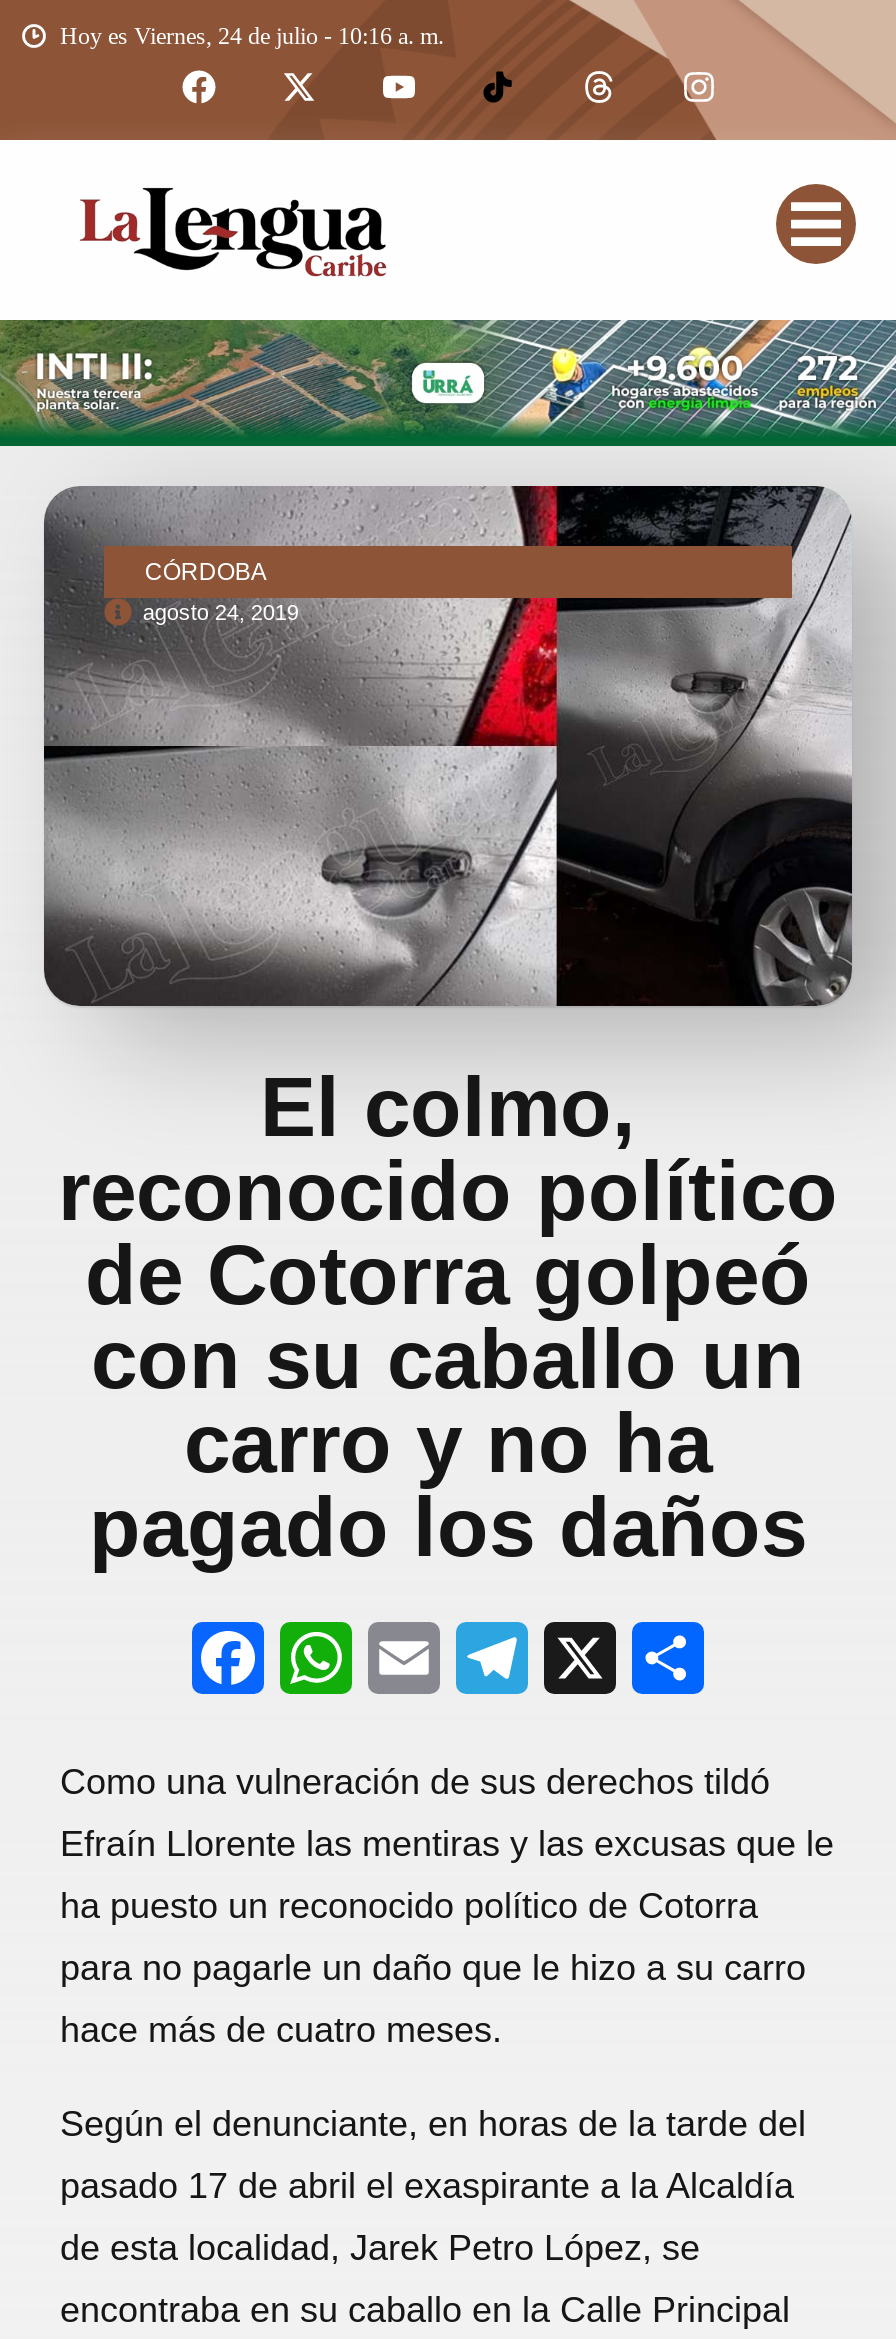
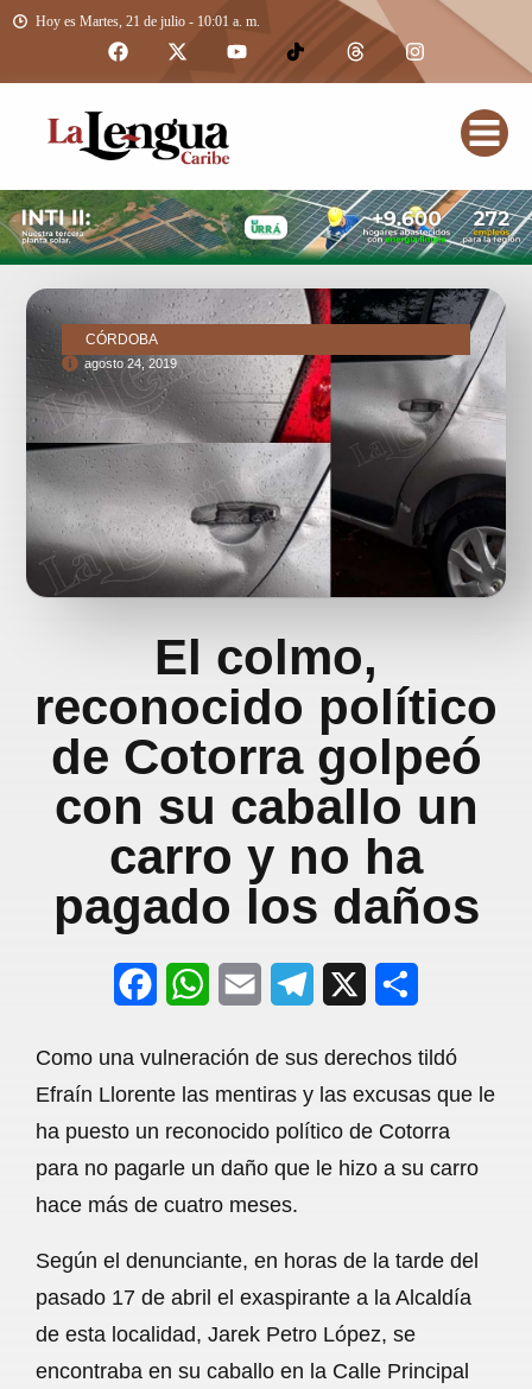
[60,22,444,50] Hoy es Viernes, 24 de julio - 10:16 a. m. -> [36,13,260,30] Hoy es Martes, 21 de julio - 10:01 a. m.

